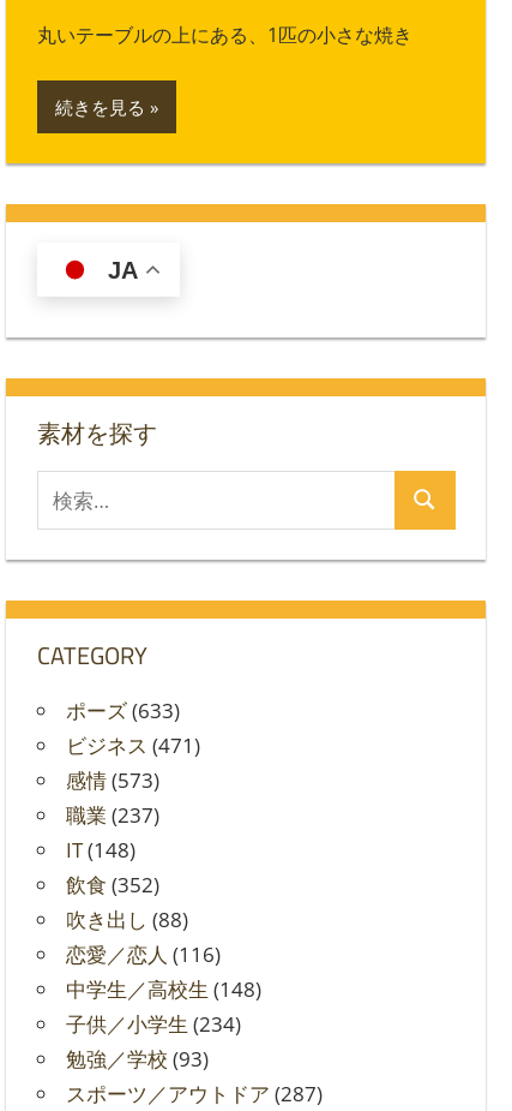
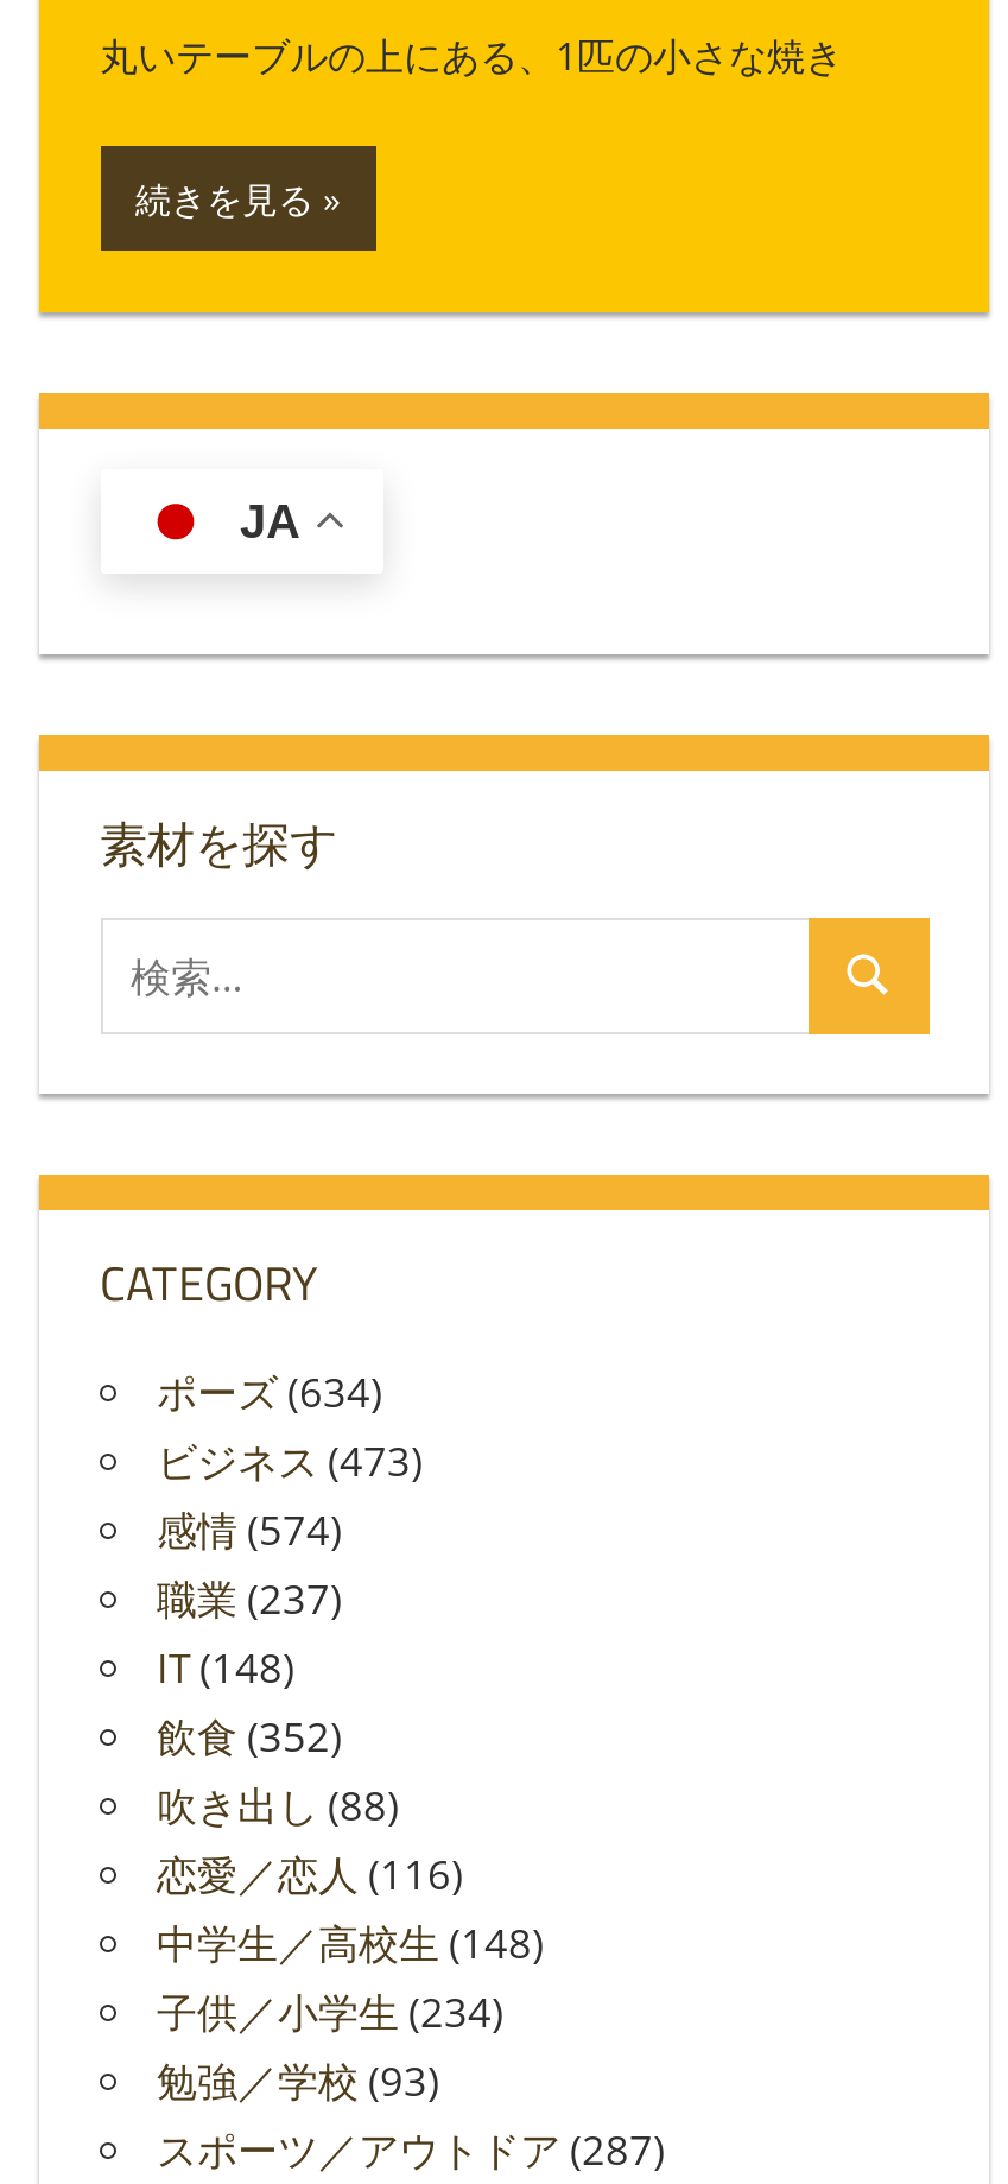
[65,697,179,724] ポーズ(633) -> [157,1365,382,1420] ポーズ(634)
[65,732,200,759] ビジネス(471) -> [157,1434,423,1489] ビジネス(473)
[65,767,159,794] 感情(573) -> [157,1503,342,1557] 感情(574)

